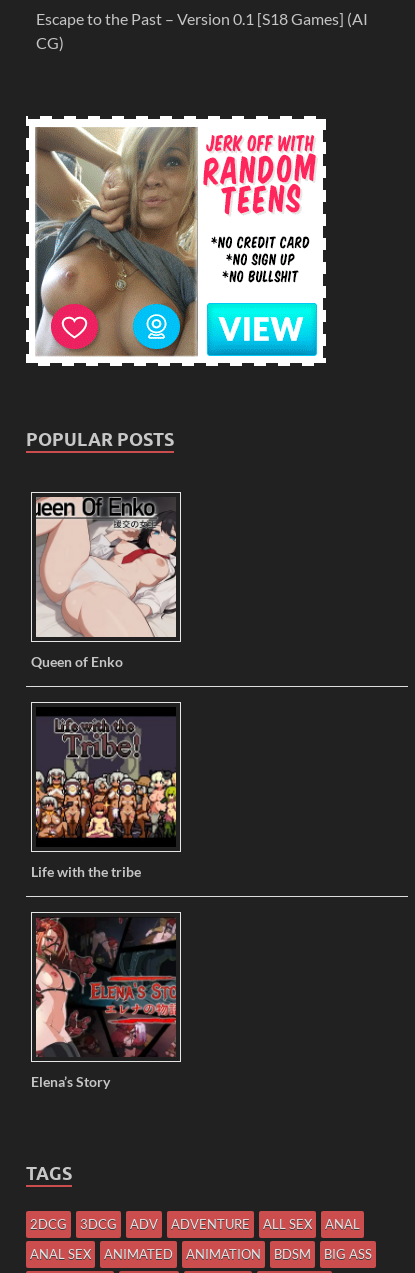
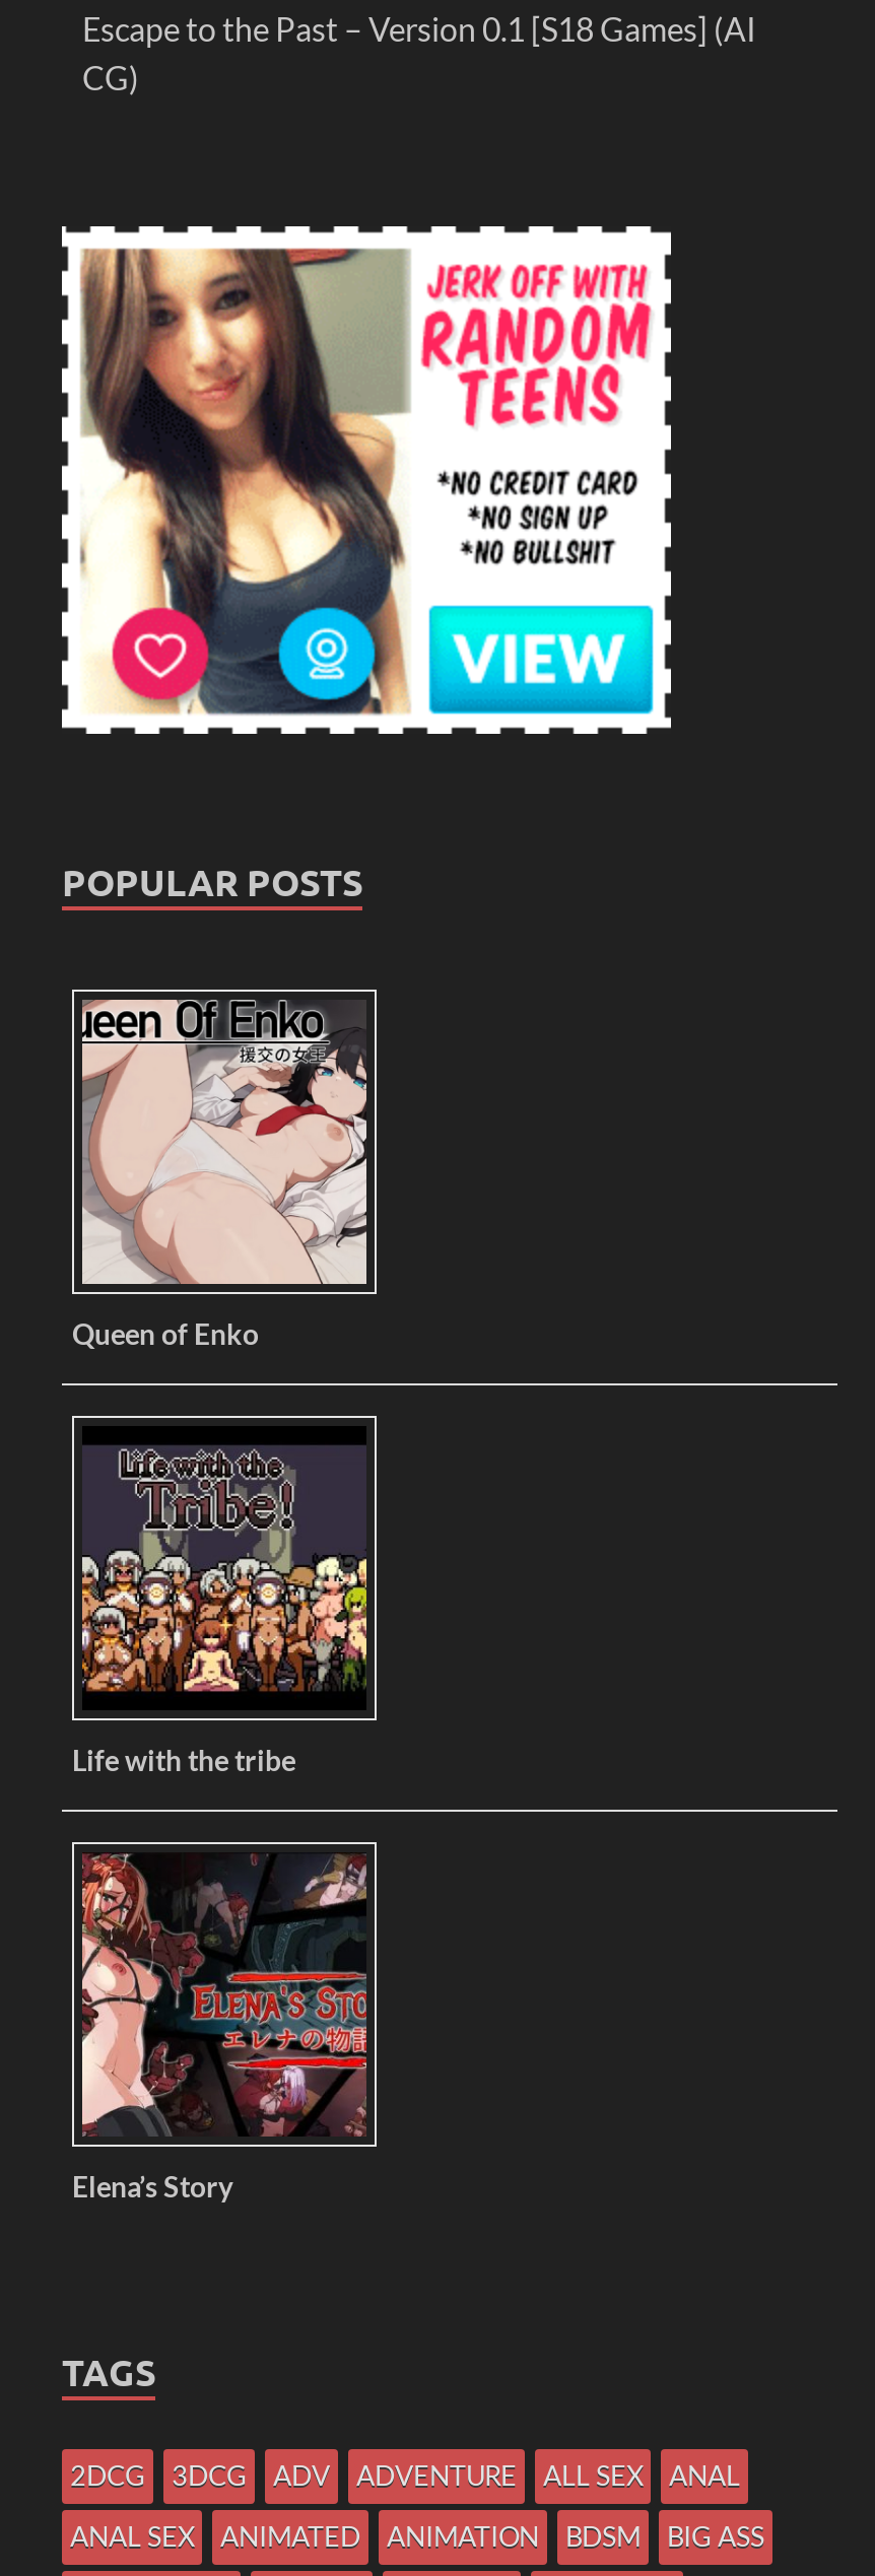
[34,126,198,357] [image] -> [66,248,667,735] [image]

